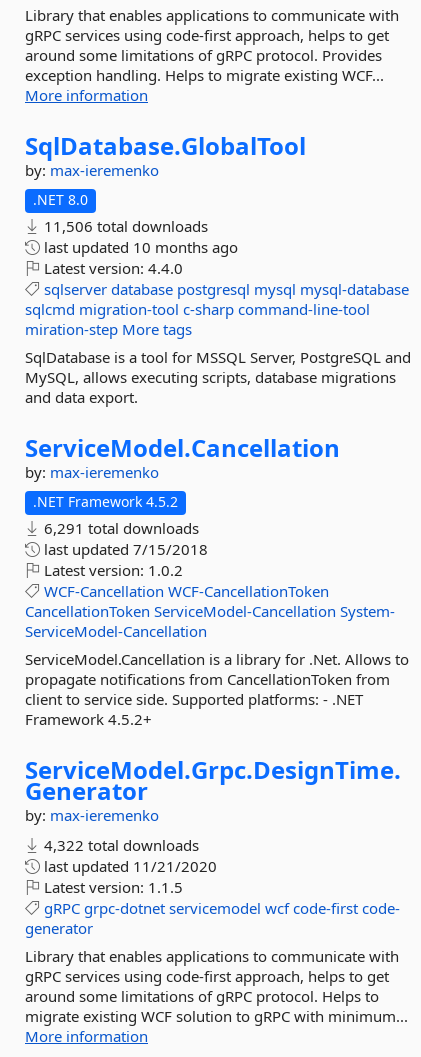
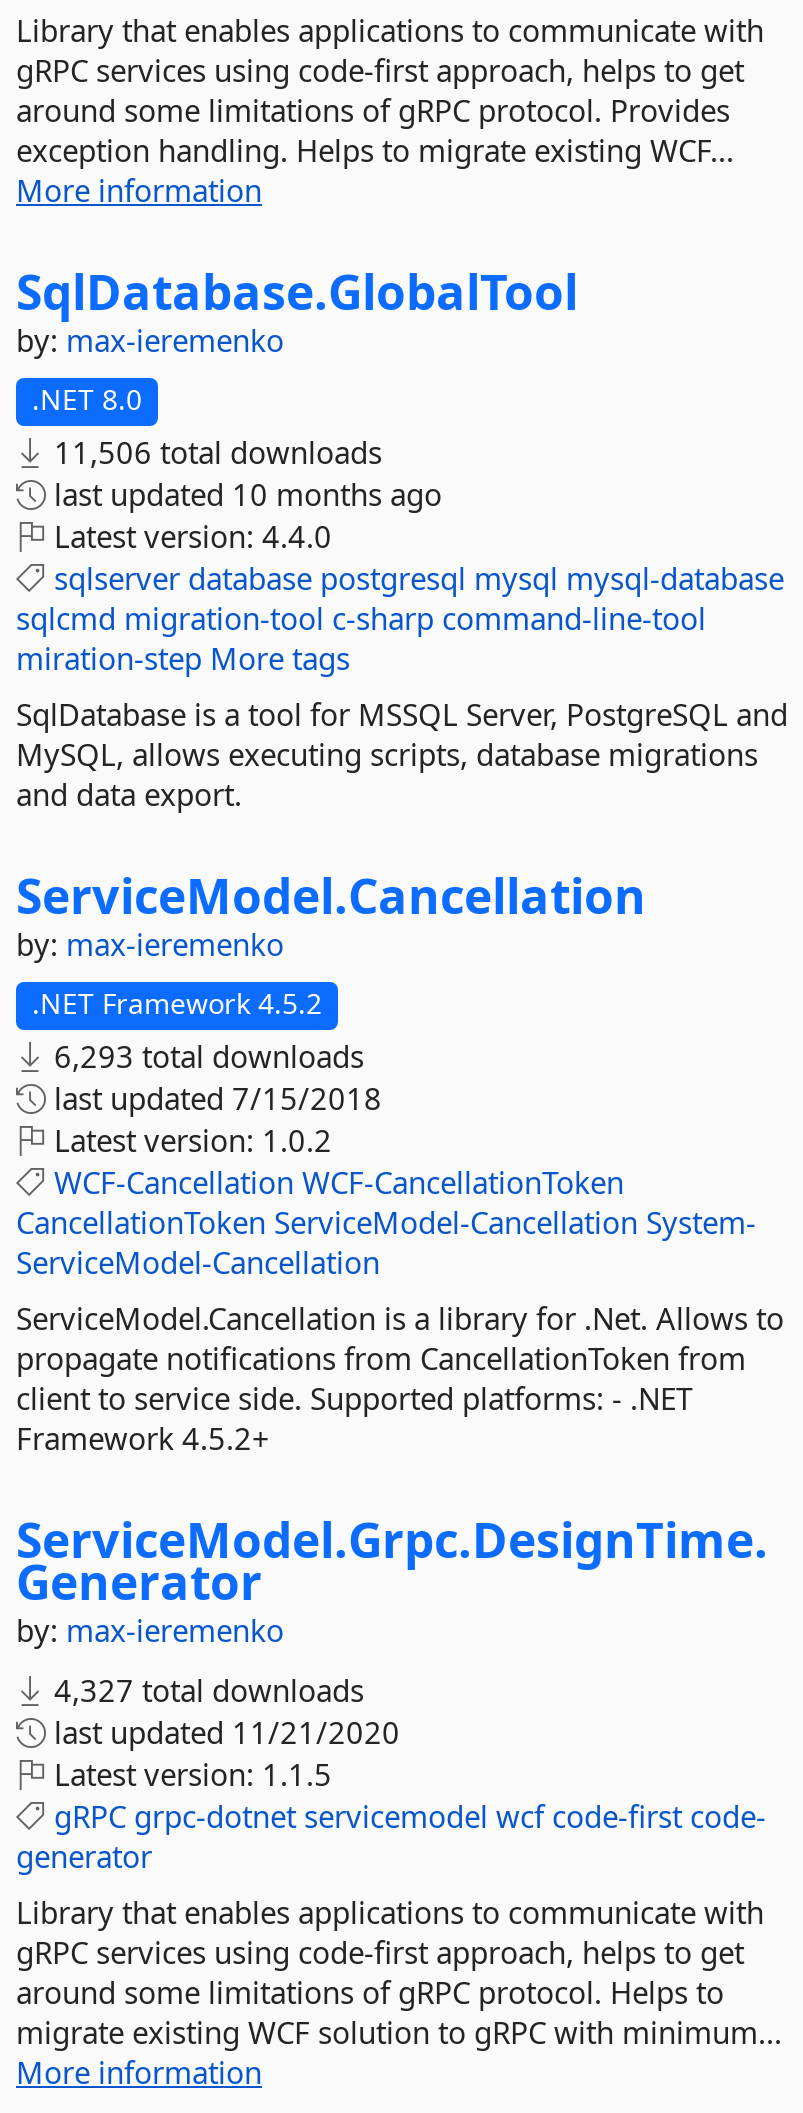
[40,518,199,538] 6,291 total downloads -> [46,1036,364,1076] 6,293 total downloads
[40,835,199,855] 4,322 total downloads -> [46,1670,364,1710] 4,327 total downloads

